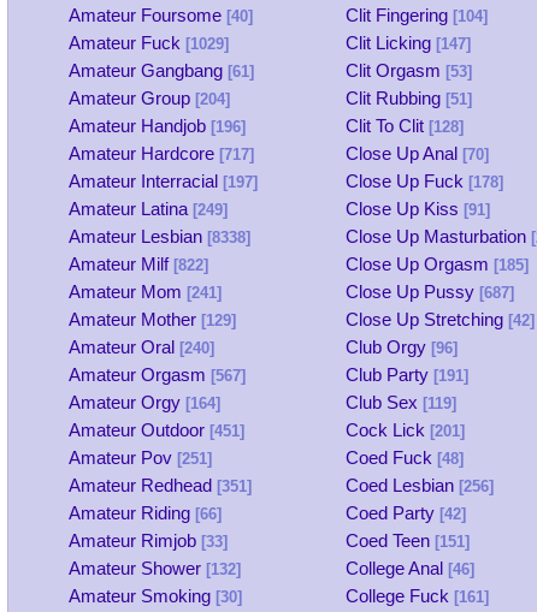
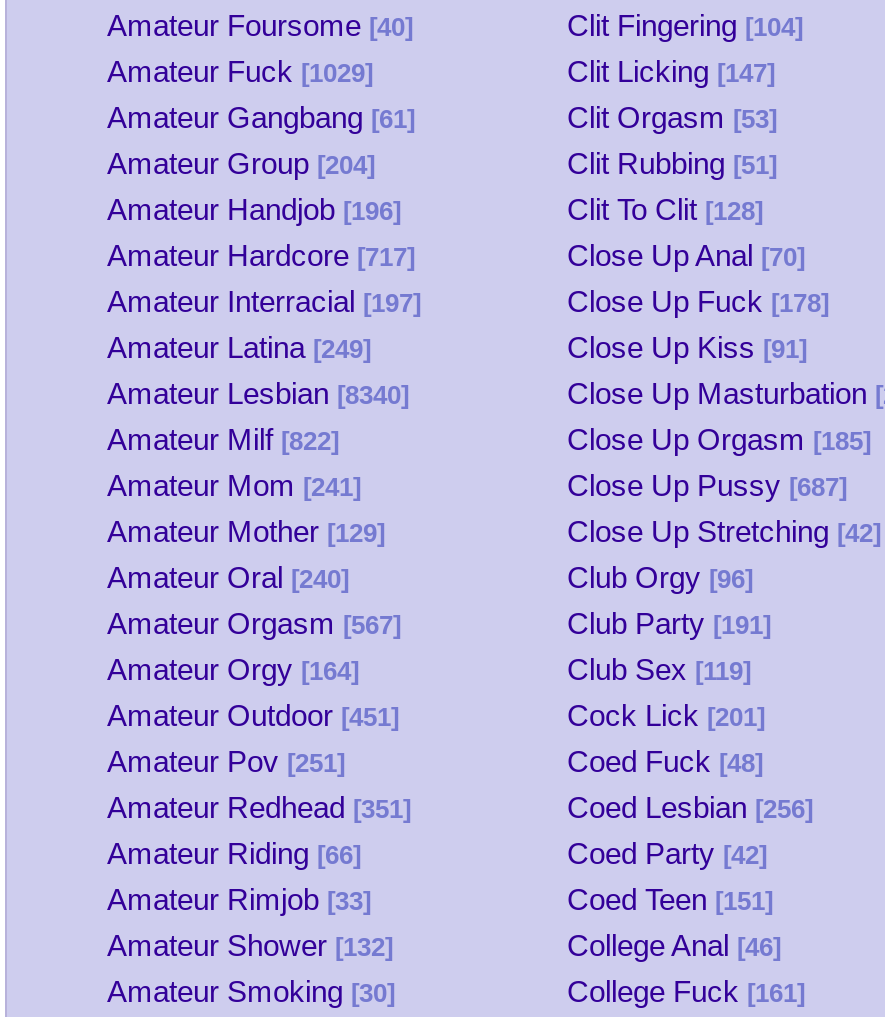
[69,226,250,246] Amateur Lesbian [8338] -> [107,376,409,410] Amateur Lesbian [8340]

